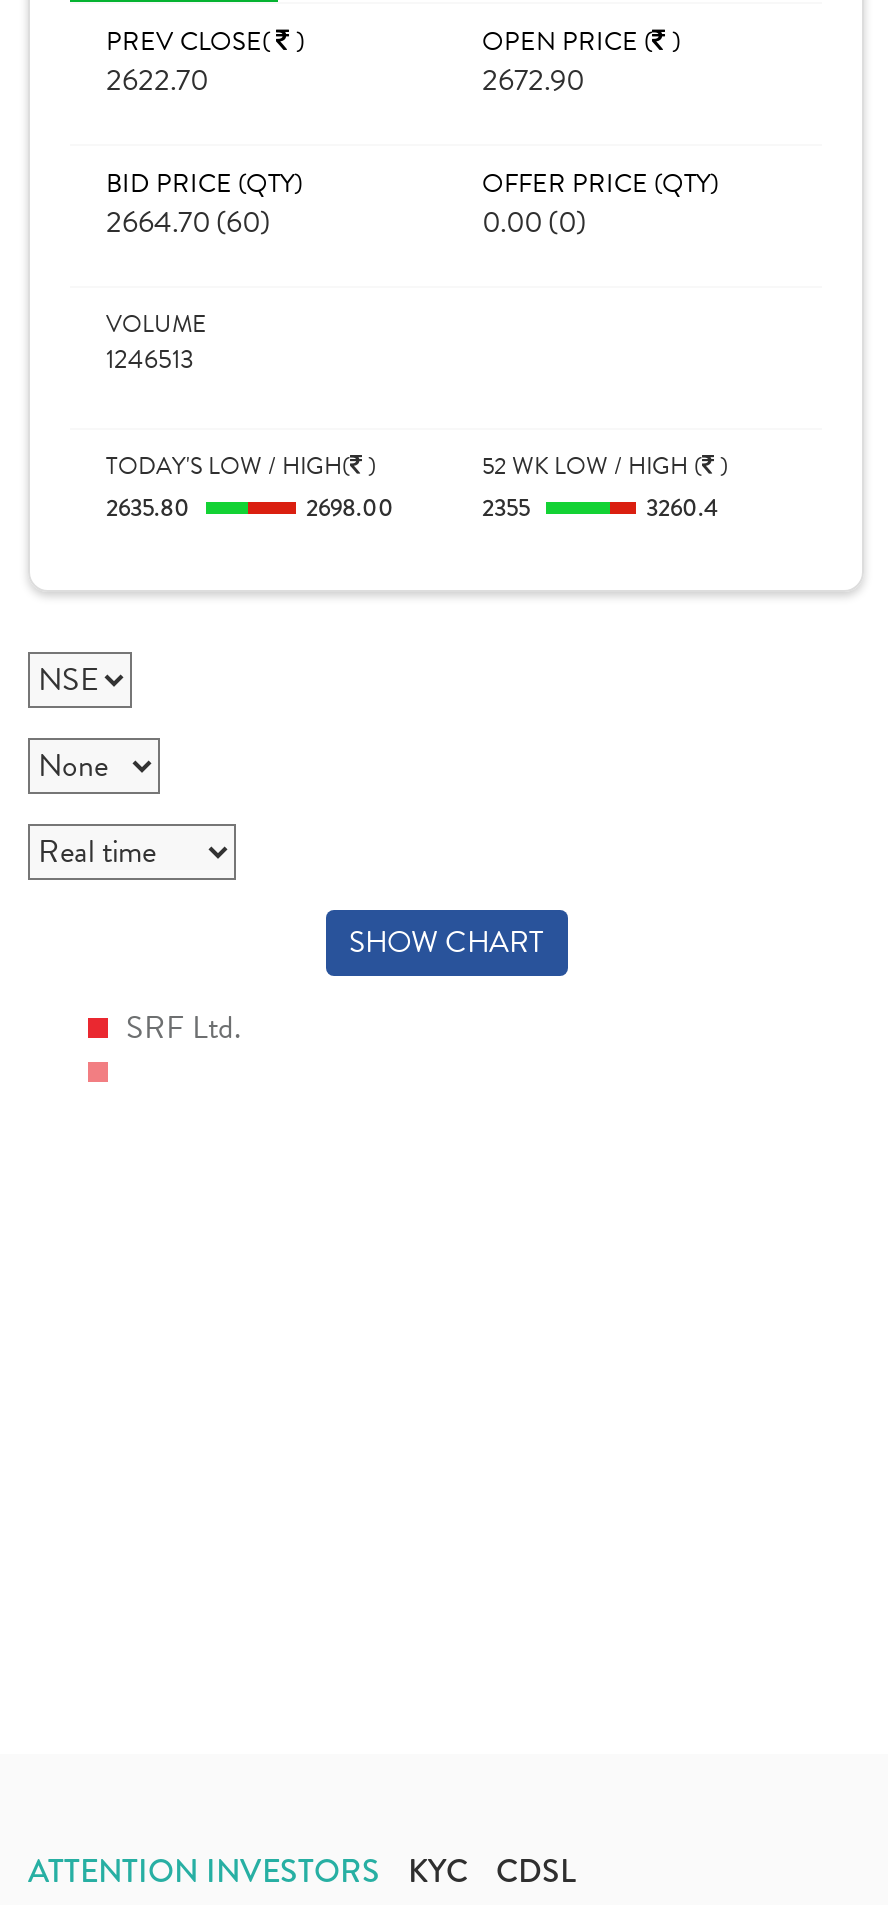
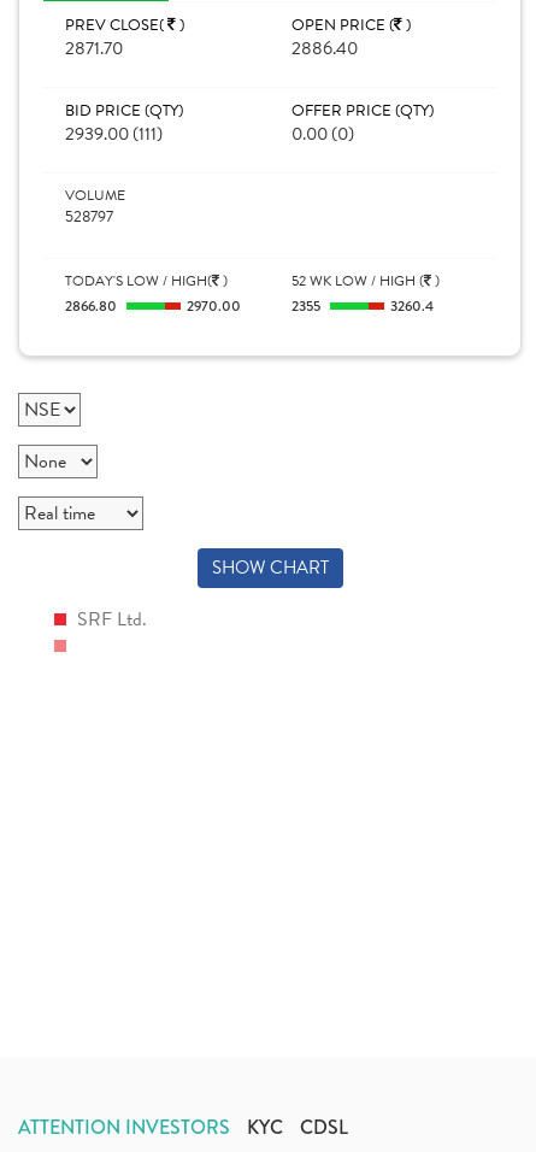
[106,58,208,102] 2622.70 -> [65,35,123,61] 2871.70
[482,58,584,102] 2672.90 -> [291,35,358,61] 2886.40
[106,200,270,244] 2664.70 (60) -> [65,121,163,147] 2939.00 (111)
[106,340,194,380] 1246513 -> [65,205,113,229] 528797
[106,492,196,526] 2635.80 -> [65,296,120,317] 2866.80
[306,492,394,526] 2698.00 -> [187,296,241,317] 2970.00

